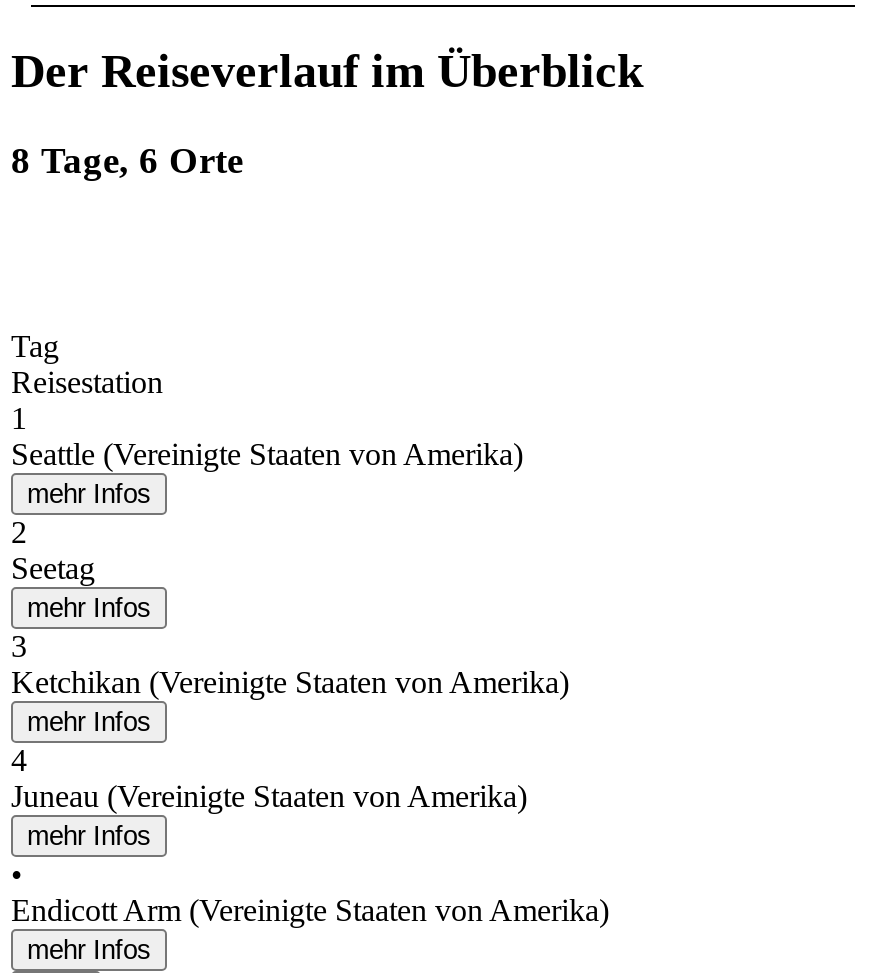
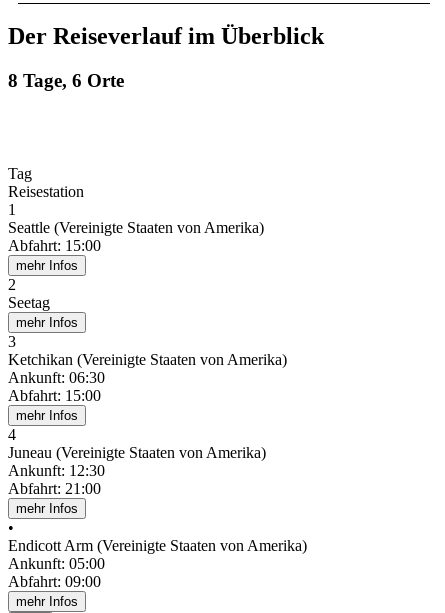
none -> [8,237,101,254] Abfahrt: 15:00
none -> [8,369,105,404] Ankunft: 06:30 | Abfahrt: 15:00
none -> [8,462,105,497] Ankunft: 12:30 | Abfahrt: 21:00
none -> [8,555,105,590] Ankunft: 05:00 | Abfahrt: 09:00

